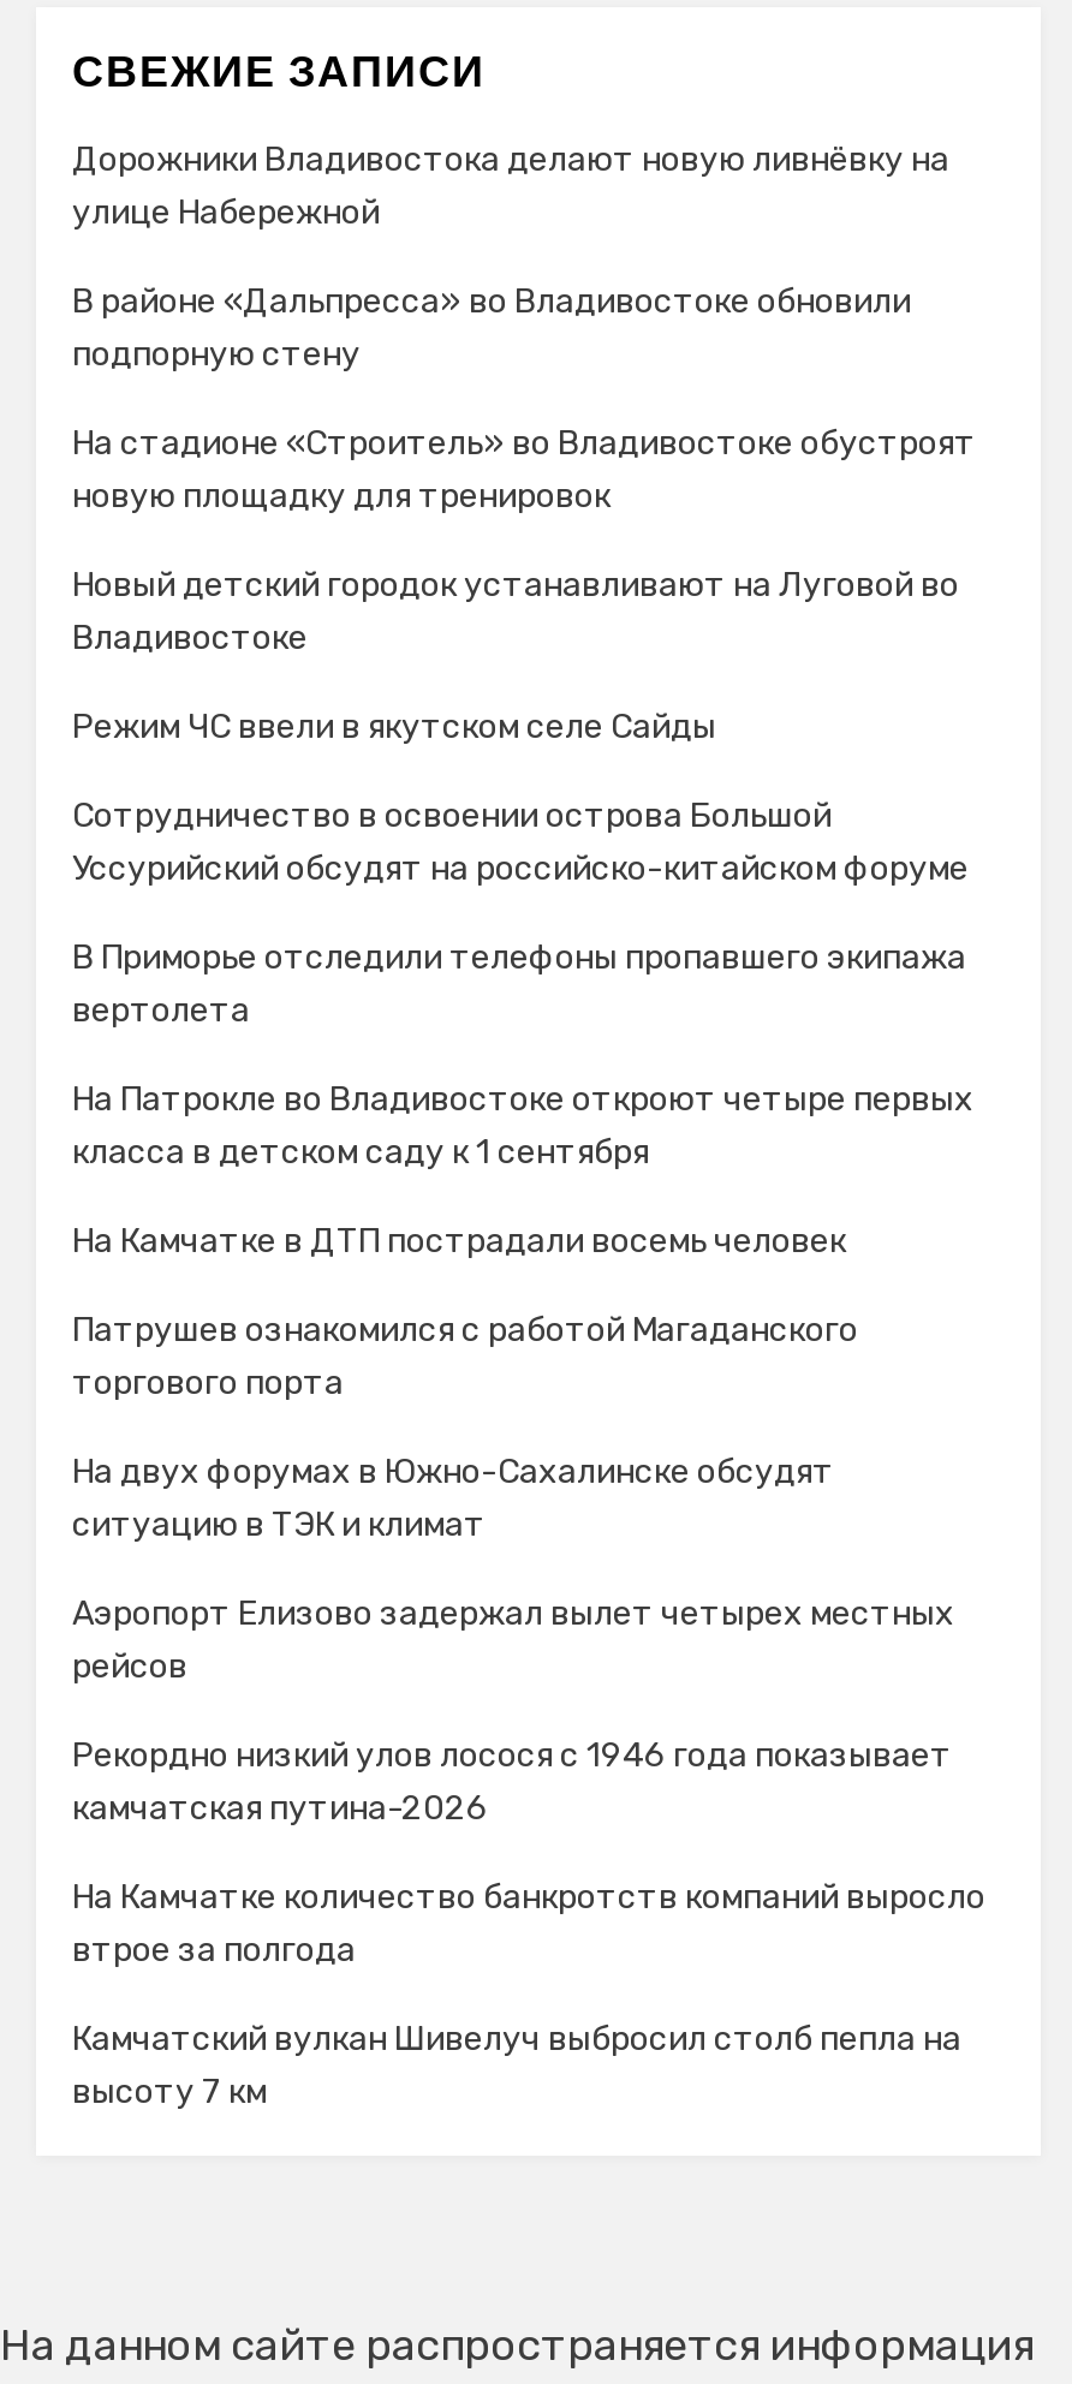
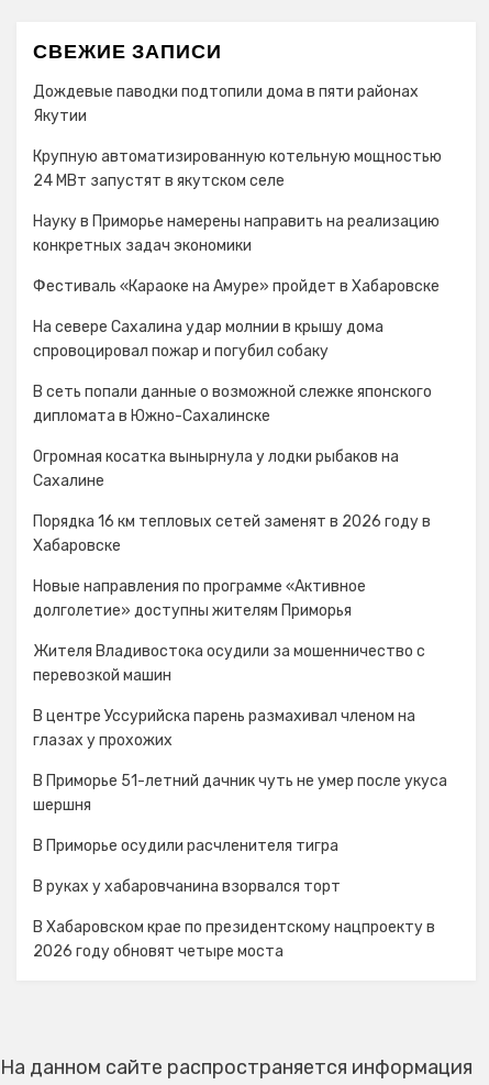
[72,139,949,233] Дорожники Владивостока делают новую ливнёвку на | улице Набережной -> [33,82,419,125] Дождевые паводки подтопили дома в пяти районах | Якутии
[72,281,911,375] В районе «Дальпресса» во Владивостоке обновили | подпорную стену -> [33,147,442,190] Крупную автоматизированную котельную мощностью | 24 МВт запустят в якутском селе
[72,423,976,517] На стадионе «Строитель» во Владивостоке обустроят | новую площадку для тренировок -> [33,212,440,255] Науку в Приморье намерены направить на реализацию | конкретных задач экономики
[72,565,959,658] Новый детский городок устанавливают на Луговой во | Владивостоке -> [33,277,440,296] Фестиваль «Караоке на Амуре» пройдет в Хабаровске
[72,707,716,747] Режим ЧС ввели в якутском селе Сайды -> [33,318,384,361] На севере Сахалина удар молнии в крышу дома | спровоцировал пожар и погубил собаку
[72,795,969,889] Сотрудничество в освоении острова Большой | Уссурийский обсудят на российско-китайском форуме -> [33,383,432,425] В сеть попали данные о возможной слежке японского | дипломата в Южно-Сахалинске
[72,937,966,1031] В Приморье отследили телефоны пропавшего экипажа | вертолета -> [33,447,399,490] Огромная косатка вынырнула у лодки рыбаков на | Сахалине
[72,1079,973,1173] На Патрокле во Владивостоке откроют четыре первых | класса в детском саду к 1 сентября -> [33,512,431,555] Порядка 16 км тепловых сетей заменят в 2026 году в | Хабаровске
[72,1221,846,1262] На Камчатке в ДТП пострадали восемь человек -> [33,577,366,620] Новые направления по программе «Активное | долголетие» доступны жителям Приморья
[72,1310,858,1403] Патрушев ознакомился с работой Магаданского | торгового порта -> [33,642,425,685] Жителя Владивостока осудили за мошенничество с | перевозкой машин
[72,1452,834,1545] На двух форумах в Южно-Сахалинске обсудят | ситуацию в ТЭК и климат -> [33,707,415,750] В центре Уссурийска парень размахивал членом на | глазах у прохожих
[72,1593,954,1687] Аэропорт Елизово задержал вылет четырех местных | рейсов -> [33,772,447,815] В Приморье 51-летний дачник чуть не умер после укуса | шершня
[72,1735,952,1829] Рекордно низкий улов лосося с 1946 года показывает | камчатская путина-2026 -> [33,837,338,855] В Приморье осудили расчленителя тигра
[72,1877,985,1971] На Камчатке количество банкротств компаний выросло | втрое за полгода -> [33,877,341,896] В руках у хабаровчанина взорвался торт
[72,2019,961,2112] Камчатский вулкан Шивелуч выбросил столб пепла на | высоту 7 км -> [33,918,435,961] В Хабаровском крае по президентскому нацпроекту в | 2026 году обновят четыре моста

